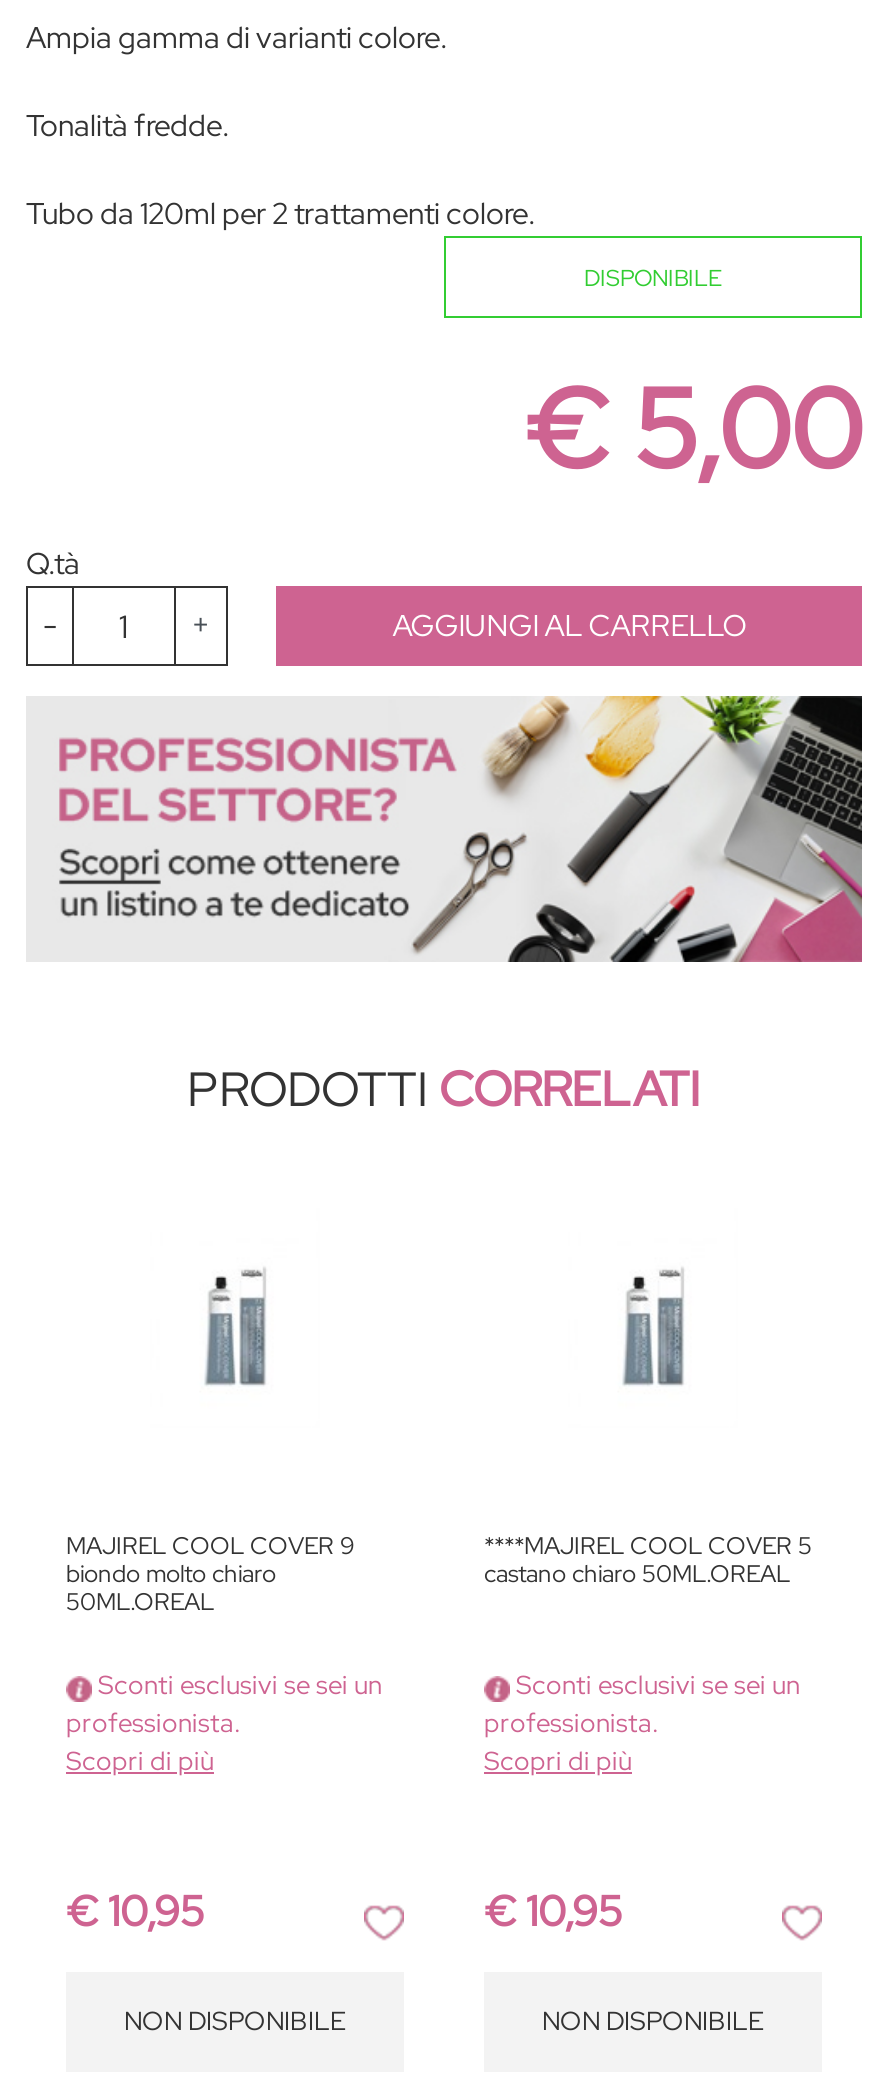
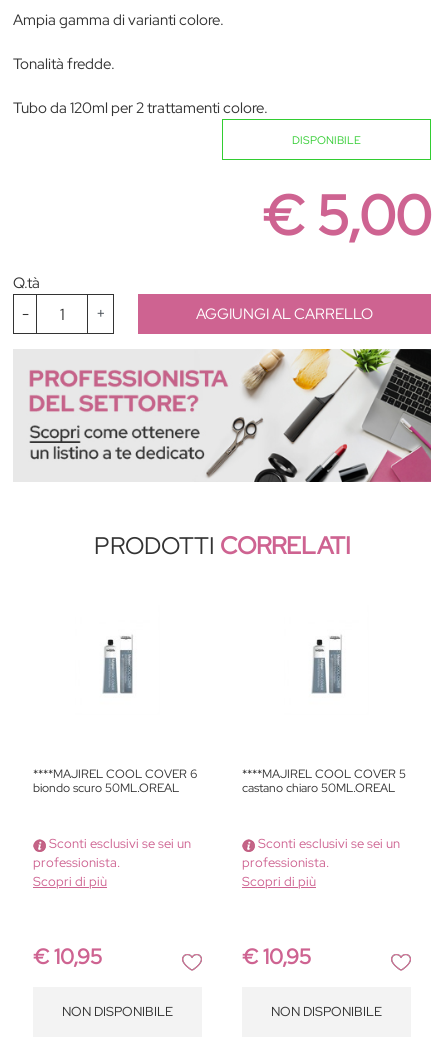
[66,1531,354,1619] MAJIREL COOL COVER 9 | biondo molto chiaro | 50ML.OREAL -> [33,766,197,796] ****MAJIREL COOL COVER 6 | biondo scuro 50ML.OREAL

